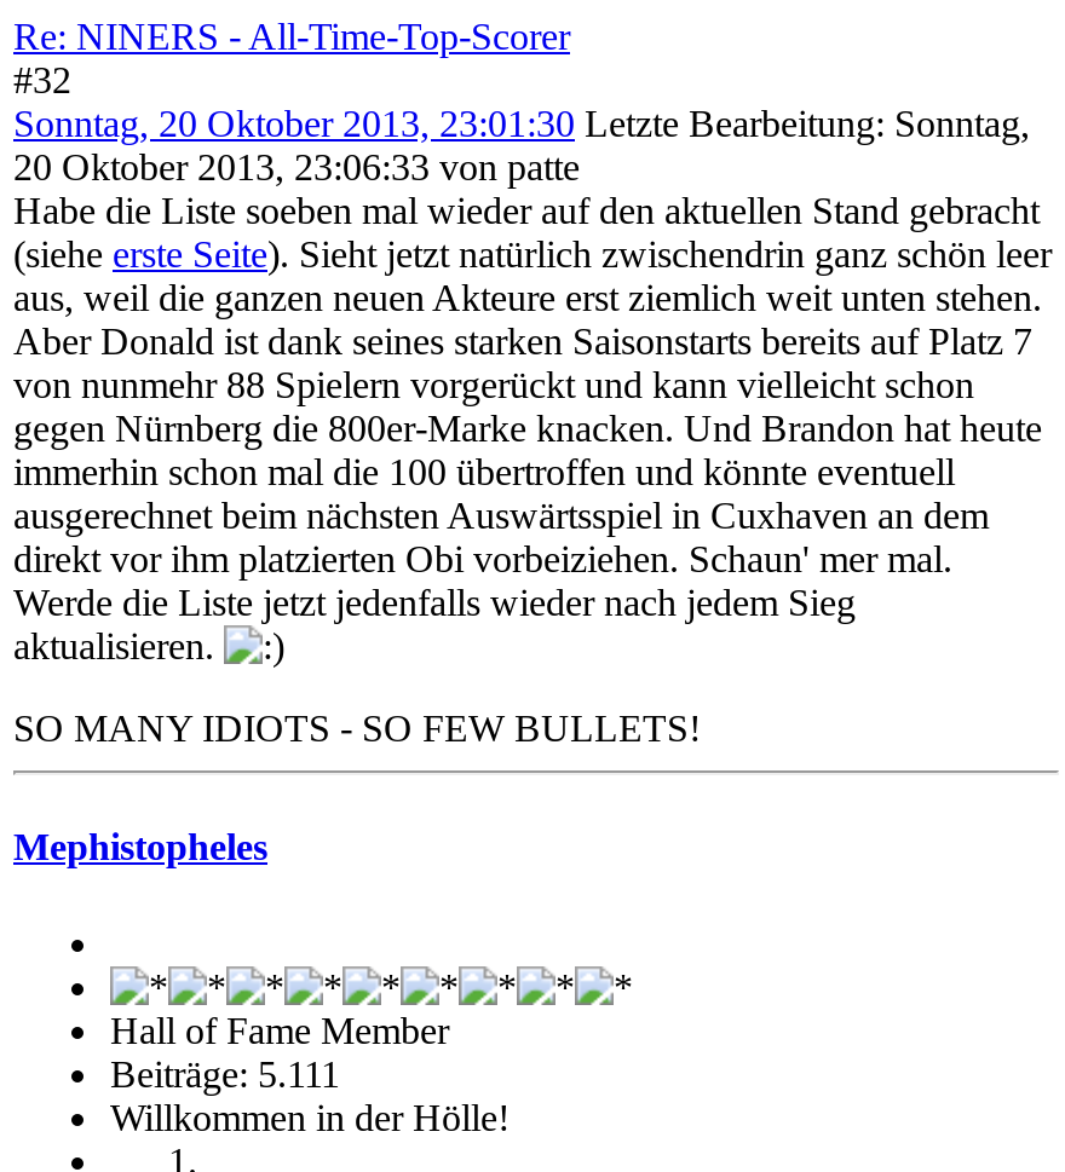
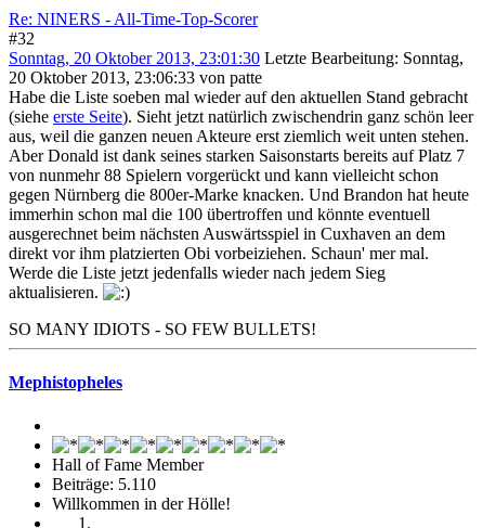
[110,1053,340,1094] Beiträge: 5.111 -> [52,474,156,493] Beiträge: 5.110

